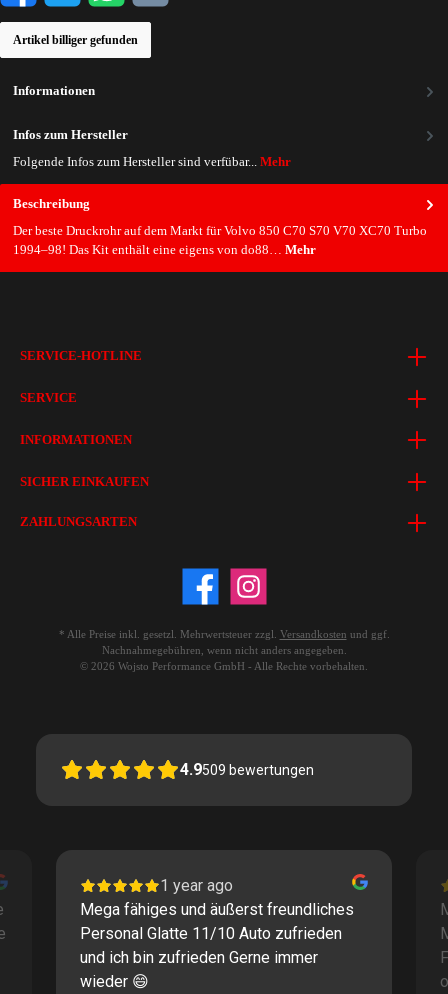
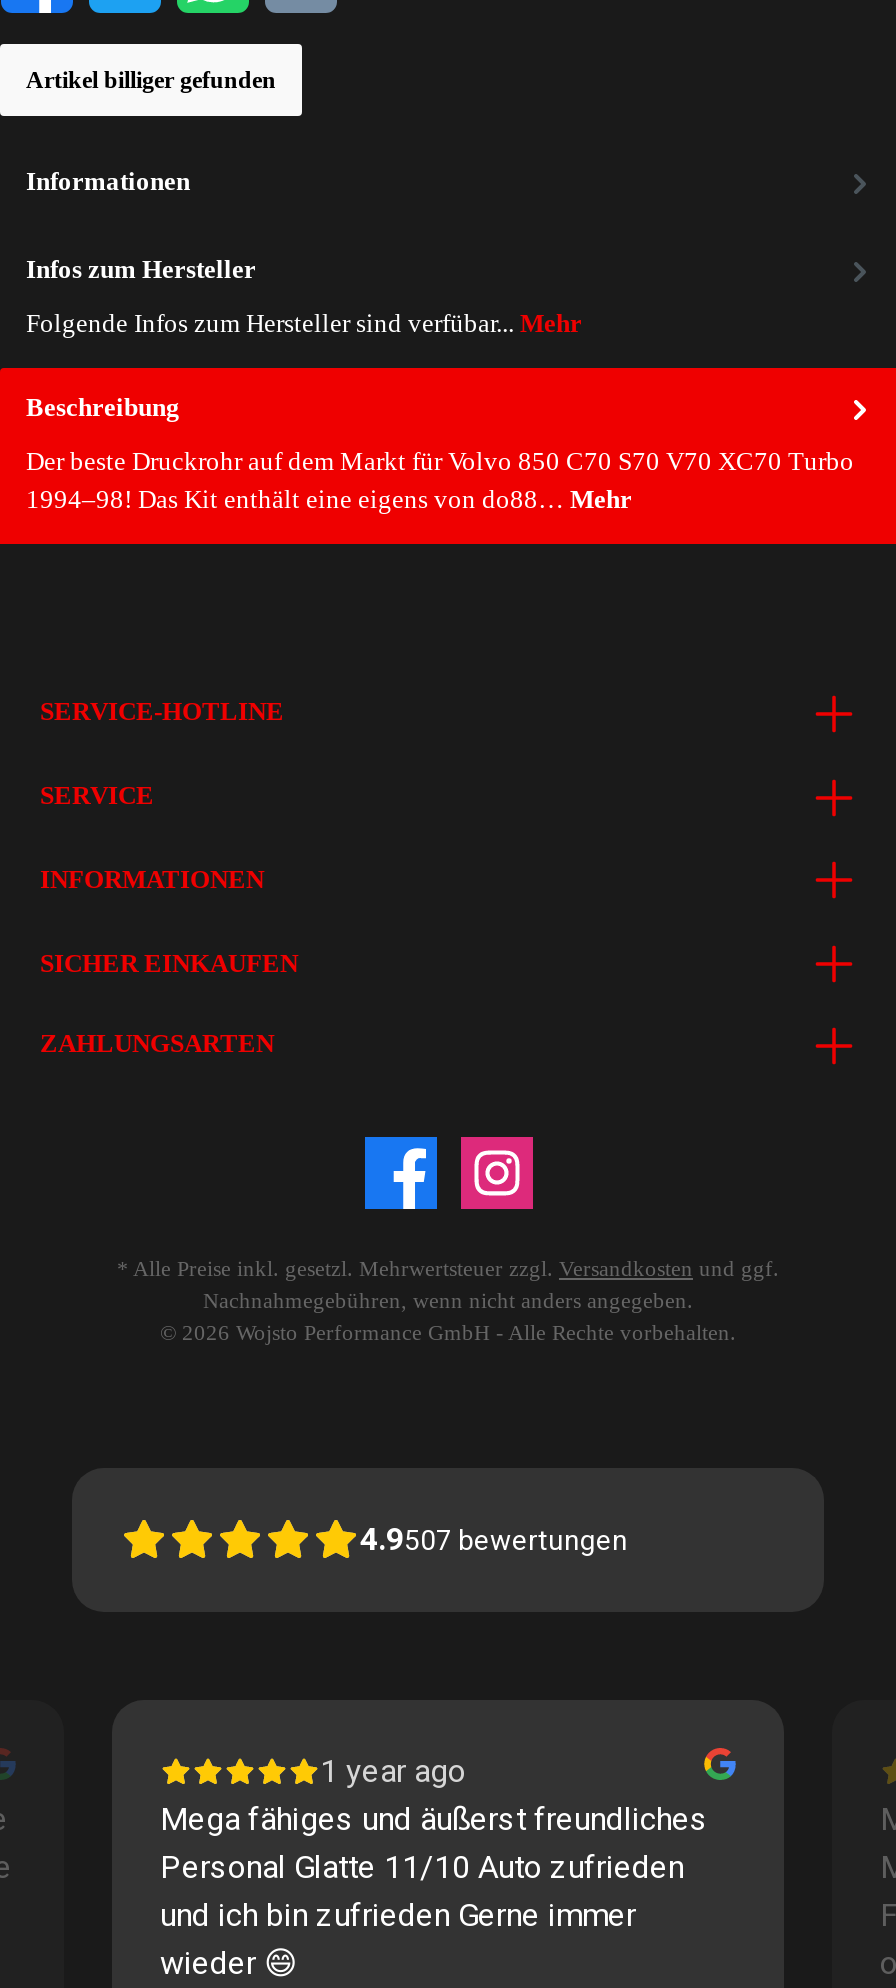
[180,760,314,779] 4.9509 bewertungen -> [360,1520,628,1558] 4.9507 bewertungen

